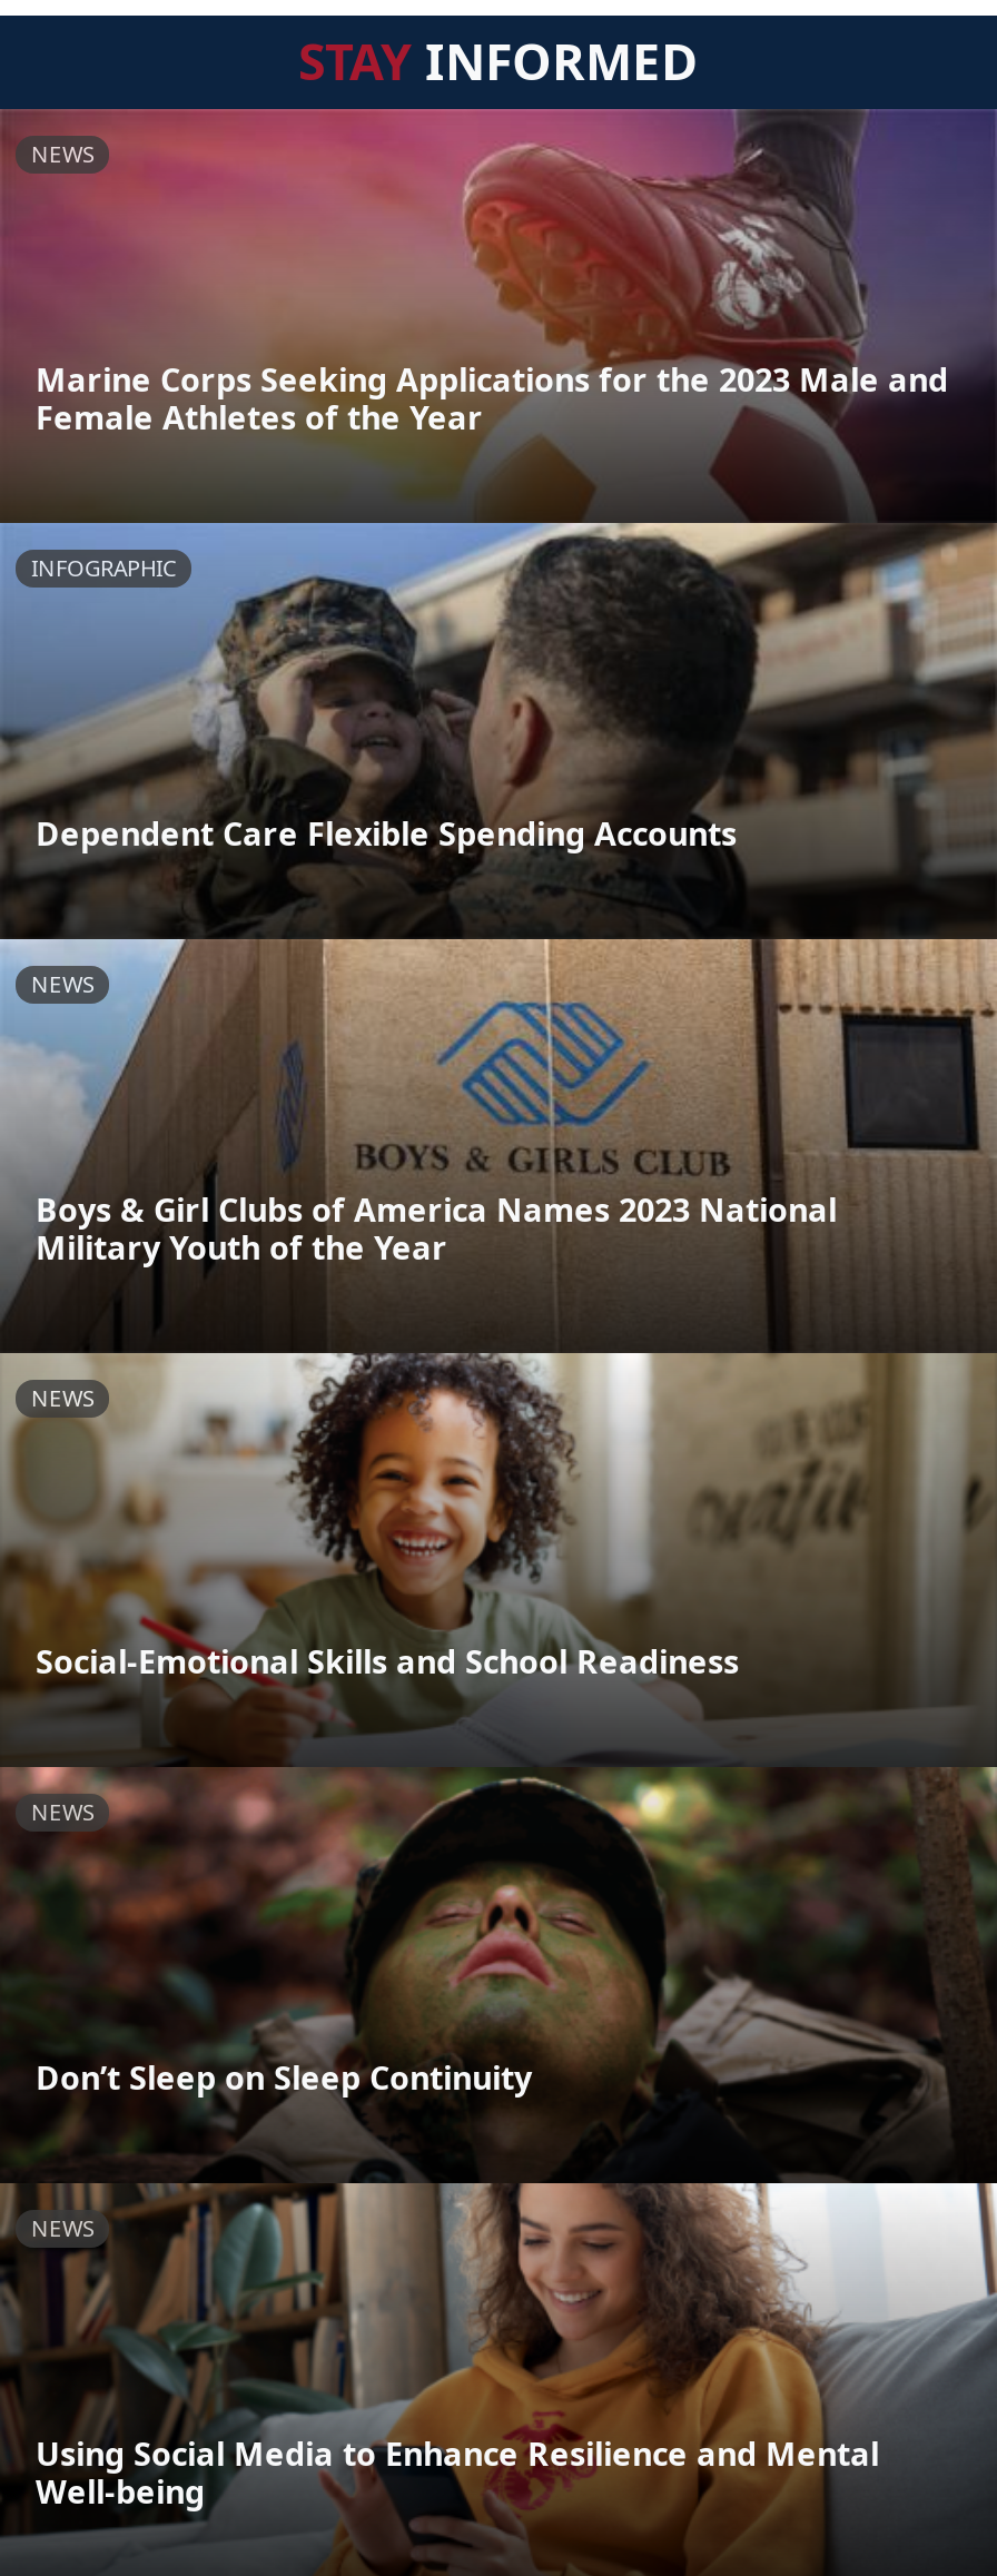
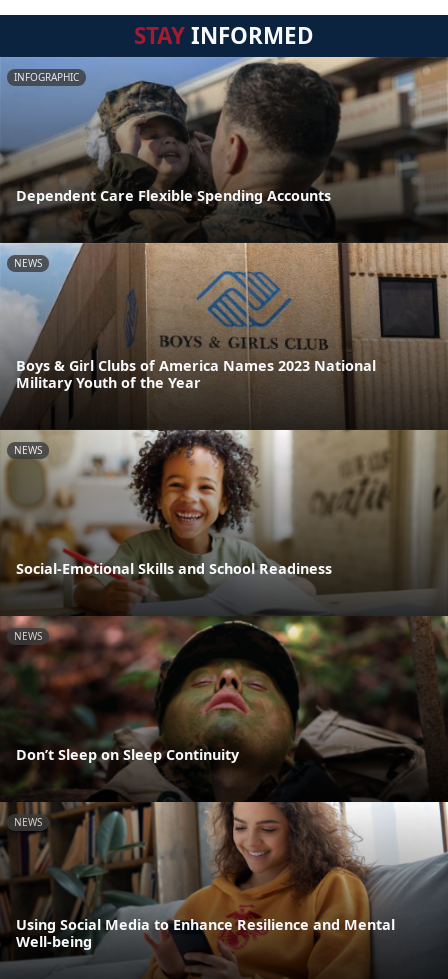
[7,107,990,523] [image] | NEWS -> none
[36,359,948,439] Marine Corps Seeking Applications for the 2023 Male and | Female Athletes of the Year -> none

